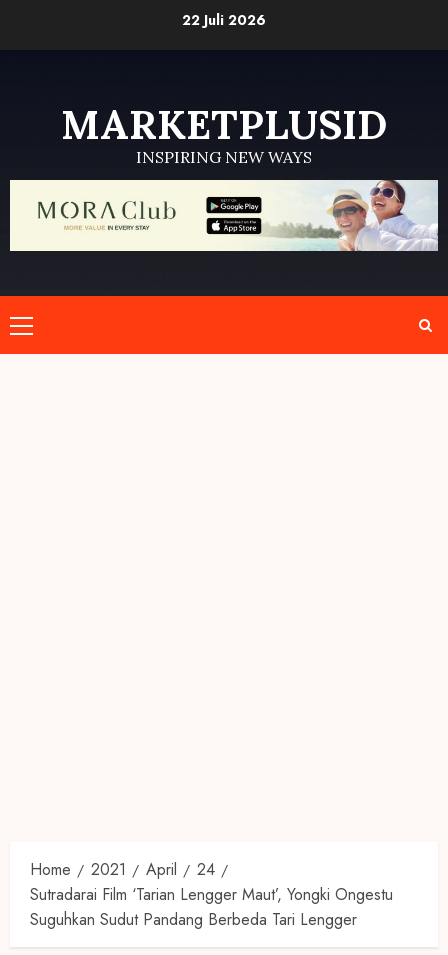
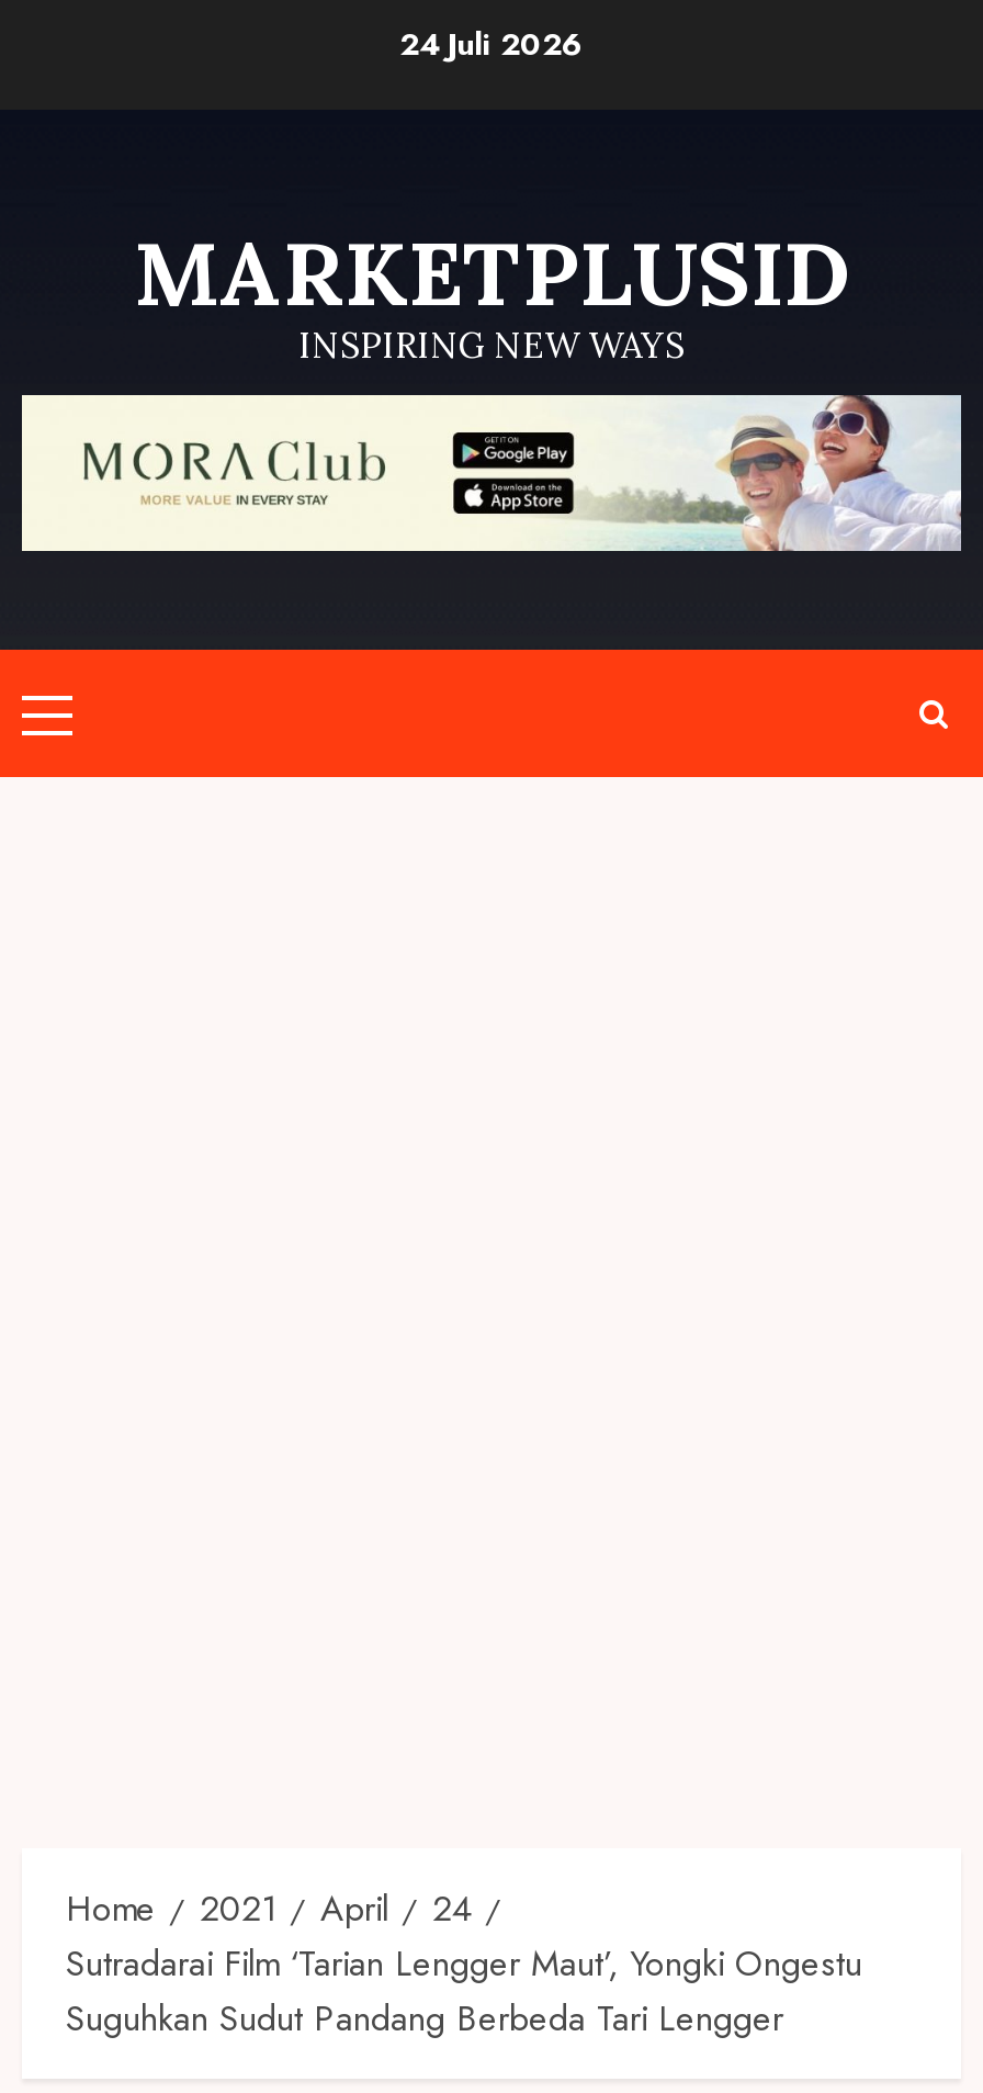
[182,10,266,30] 22 Juli 2026 -> [399,22,584,65] 24 Juli 2026

